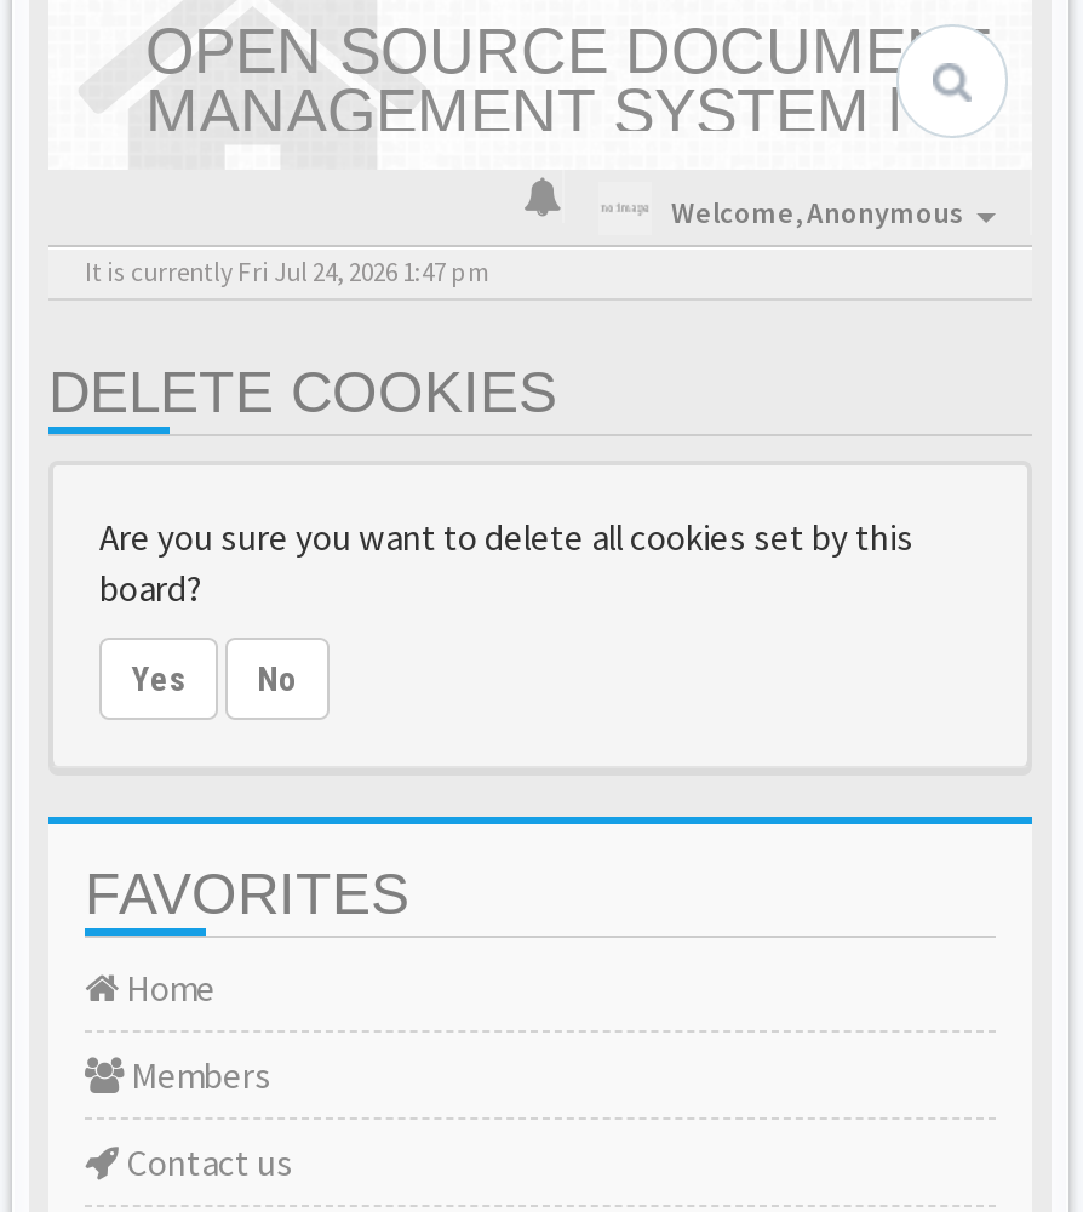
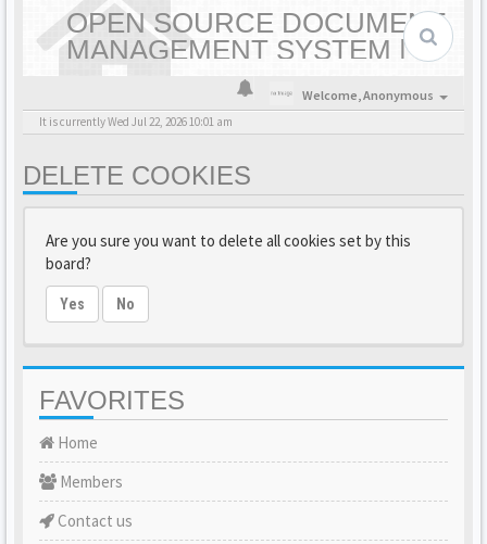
[85,255,489,288] It is currently Fri Jul 24, 2026 1:47 pm -> [39,114,233,129] It is currently Wed Jul 22, 2026 10:01 am

